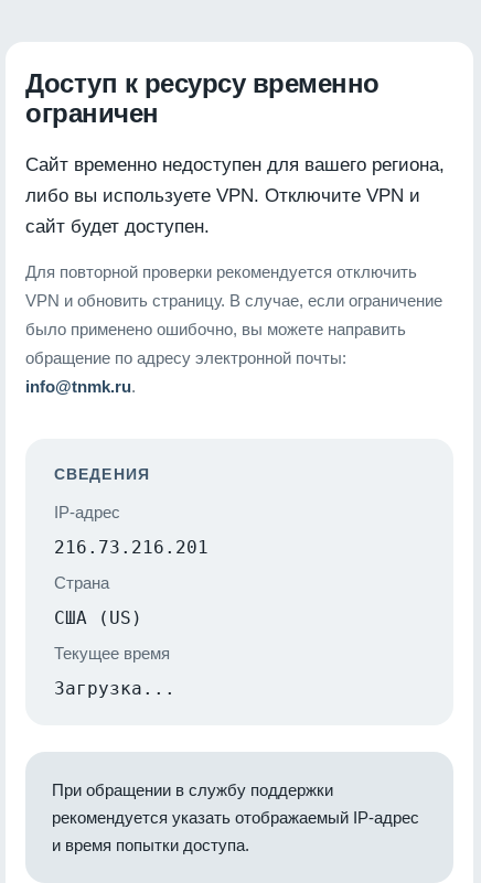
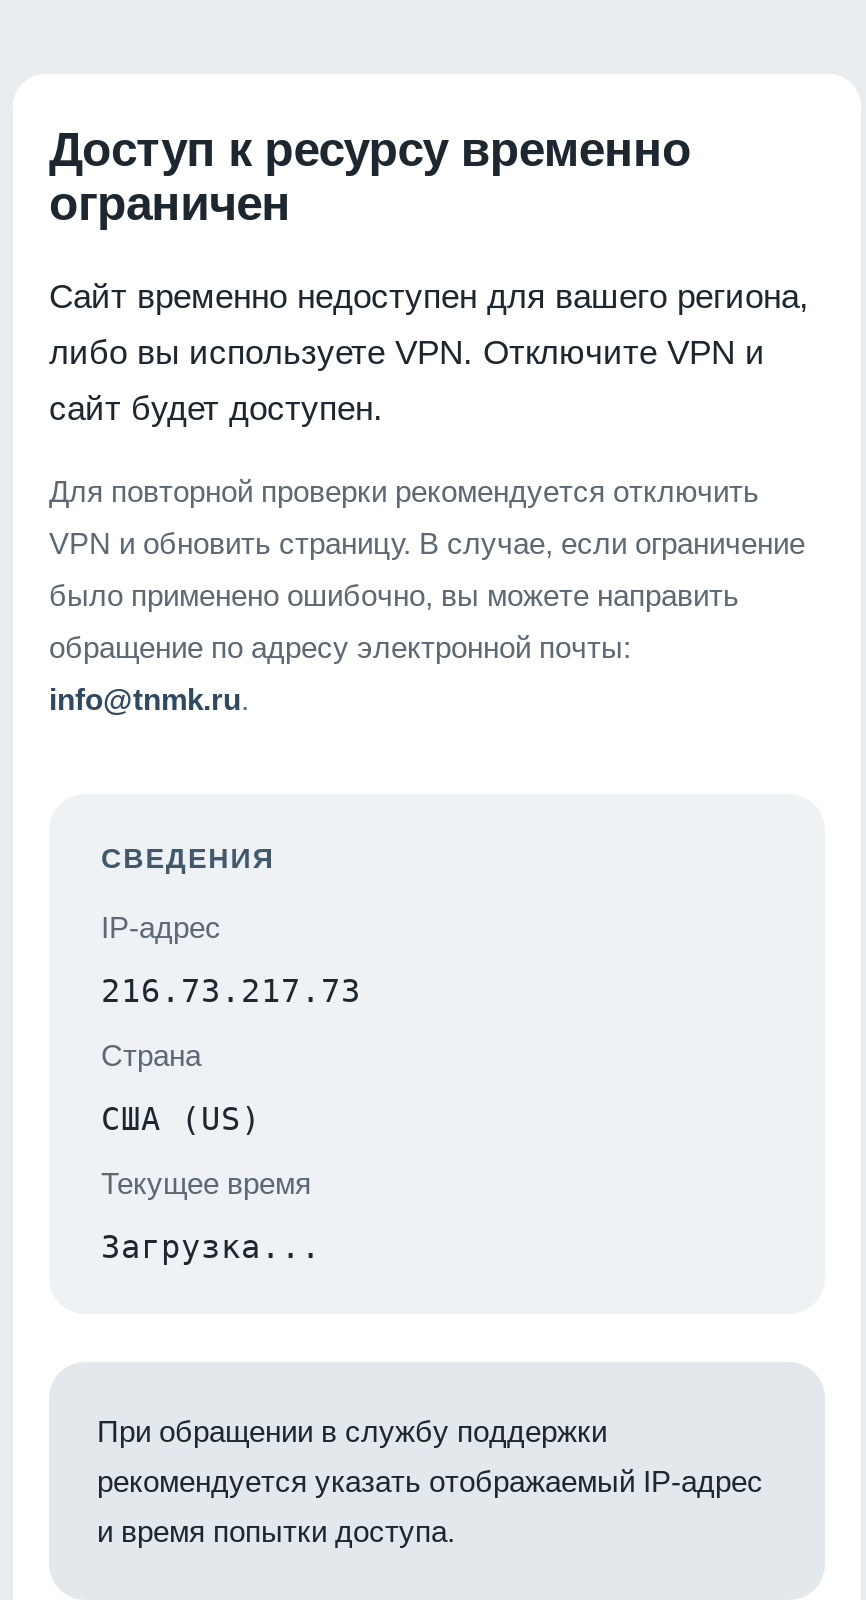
[54,536,209,557] 216.73.216.201 -> [101,971,361,1009] 216.73.217.73

